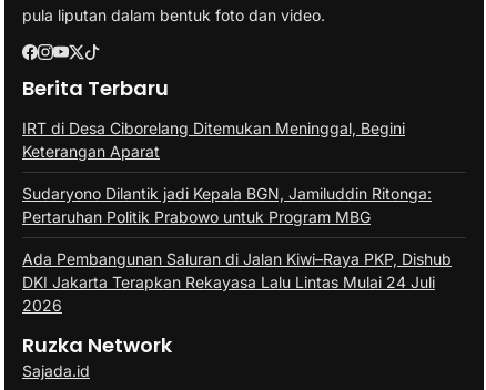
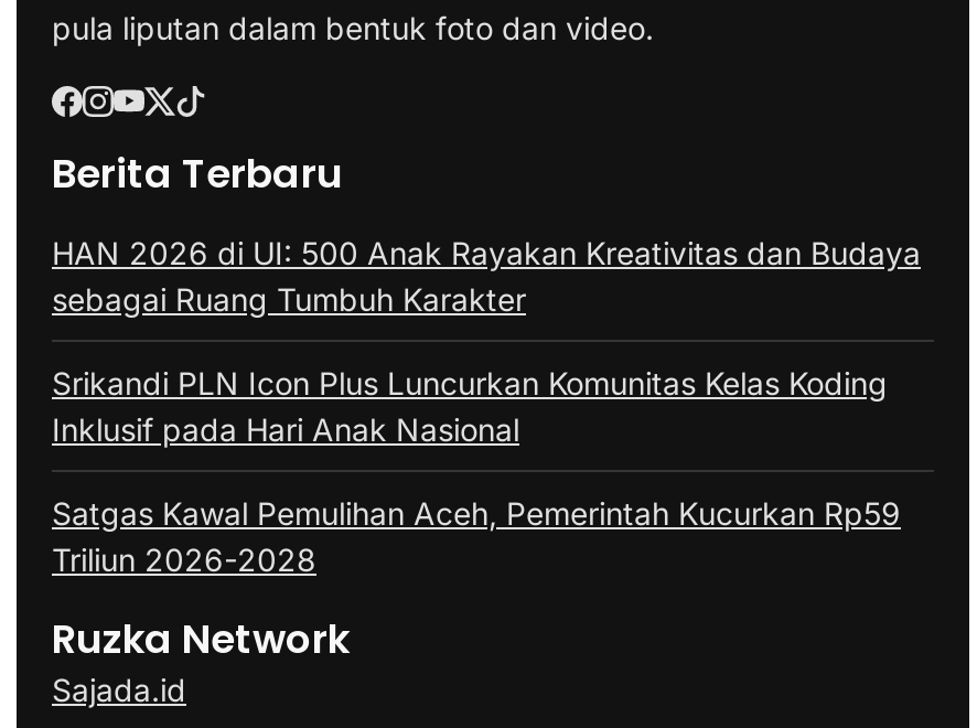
[22,118,405,161] IRT di Desa Ciborelang Ditemukan Meninggal, Begini | Keterangan Aparat -> [52,235,921,319] HAN 2026 di UI: 500 Anak Rayakan Kreativitas dan Budaya | sebagai Ruang Tumbuh Karakter
[22,184,432,226] Sudaryono Dilantik jadi Kepala BGN, Jamiluddin Ritonga: | Pertaruhan Politik Prabowo untuk Program MBG -> [52,365,888,449] Srikandi PLN Icon Plus Luncurkan Komunitas Kelas Koding | Inklusif pada Hari Anak Nasional
[22,249,452,315] Ada Pembangunan Saluran di Jalan Kiwi–Raya PKP, Dishub | DKI Jakarta Terapkan Rekayasa Lalu Lintas Mulai 24 Juli | 2026 -> [52,495,901,579] Satgas Kawal Pemulihan Aceh, Pemerintah Kucurkan Rp59 | Triliun 2026-2028

